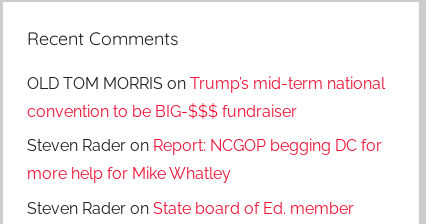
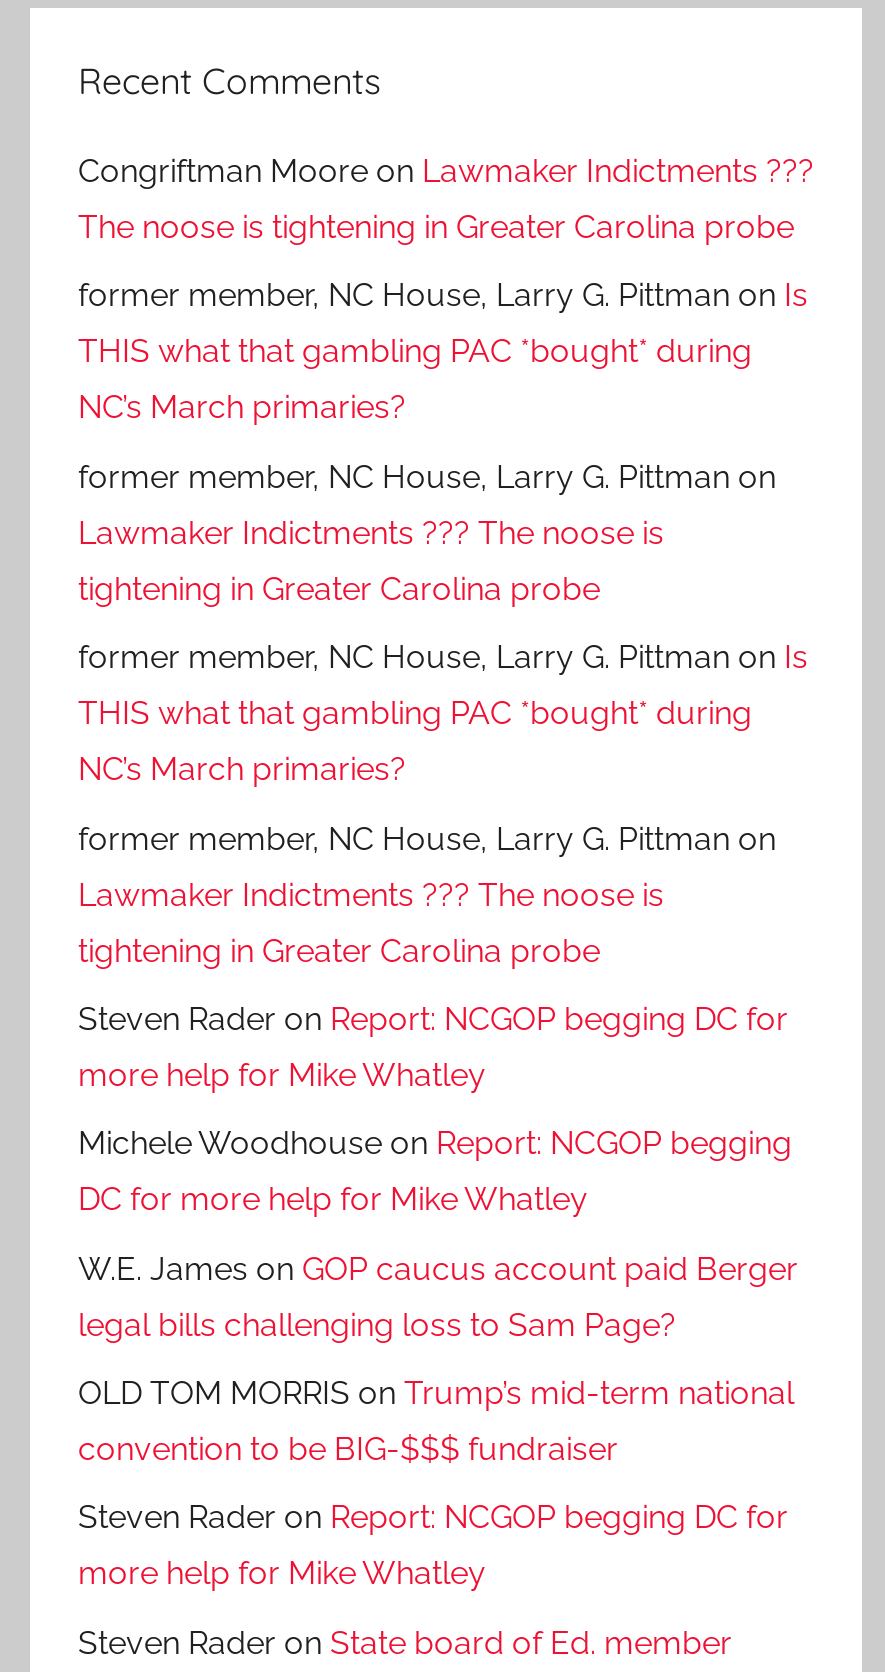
none -> [78,152,814,1343] Congriftman Moore on Lawmaker Indictments ??? | The noose is tightening in Greater Carolina probe | former member, NC House, Larry G. Pittman on Is | THIS what that gambling PAC *bought* during | NC’s March primaries? | former member, NC House, Larry G. Pittman on | Lawmaker Indictments ??? The noose is | tightening in Greater Carolina probe | former member, NC House, Larry G. Pittman on Is | THIS what that gambling PAC *bought* during | NC’s March primaries? | former member, NC House, Larry G. Pittman on | Lawmaker Indictments ??? The noose is | tightening in Greater Carolina probe | Steven Rader on Report: NCGOP begging DC for | more help for Mike Whatley | Michele Woodhouse on Report: NCGOP begging | DC for more help for Mike Whatley | W.E. James on GOP caucus account paid Berger | legal bills challenging loss to Sam Page?

